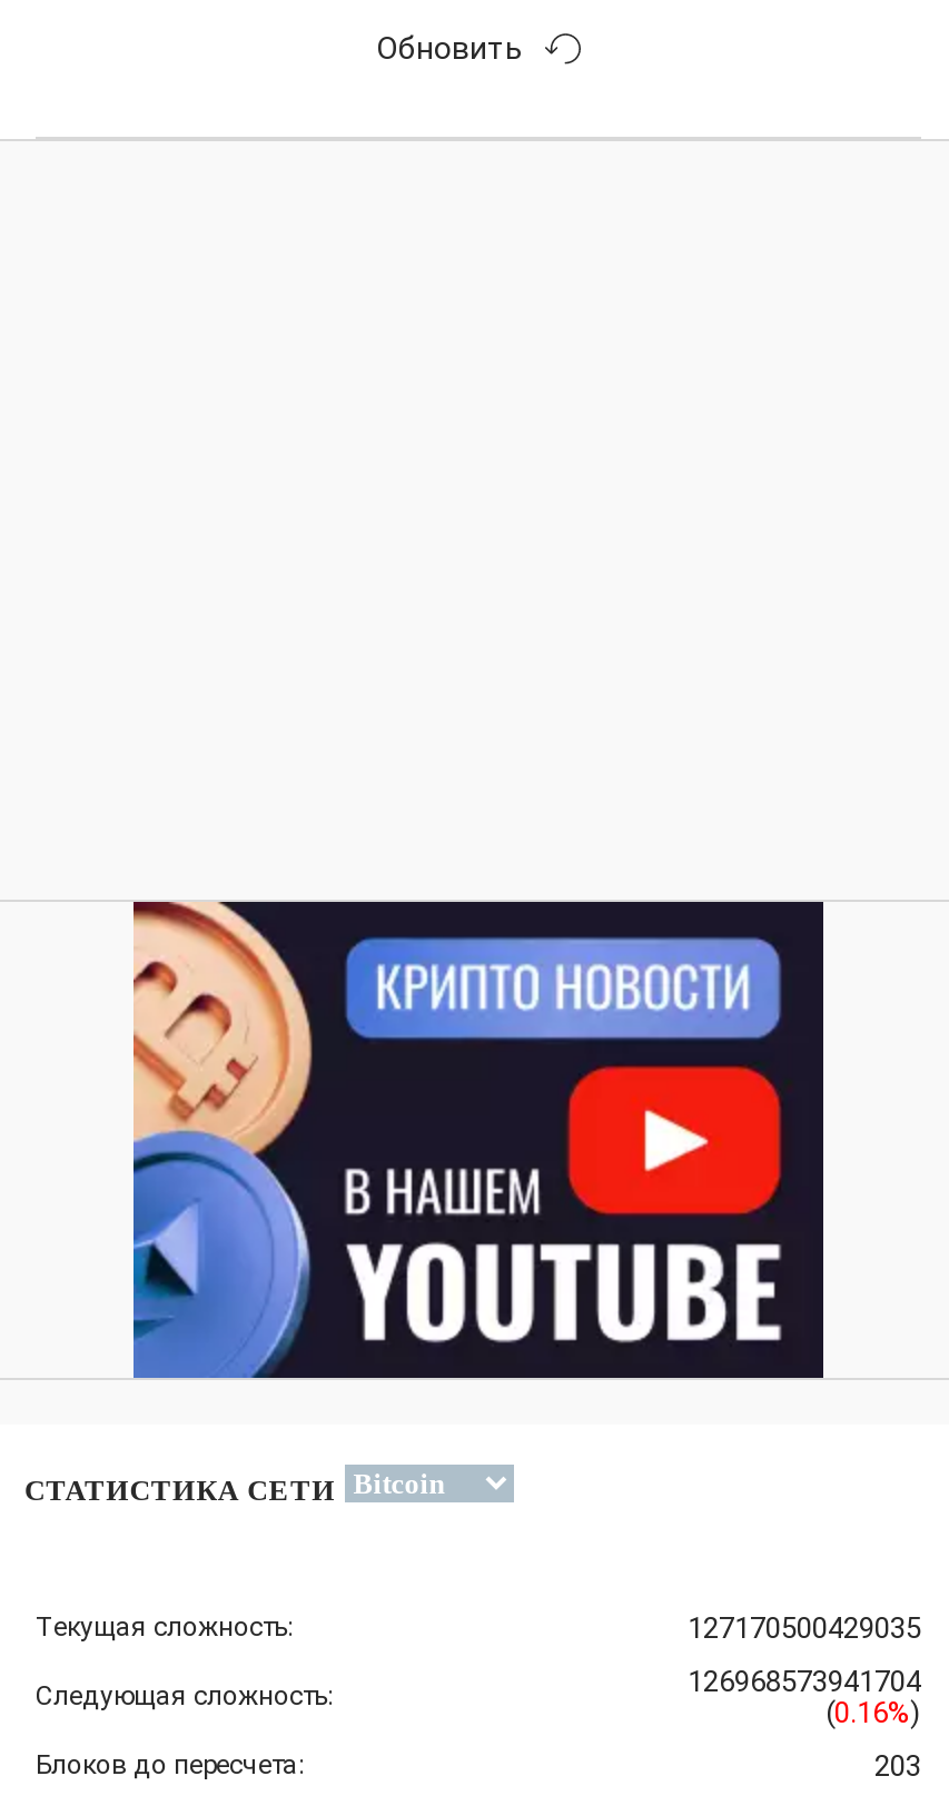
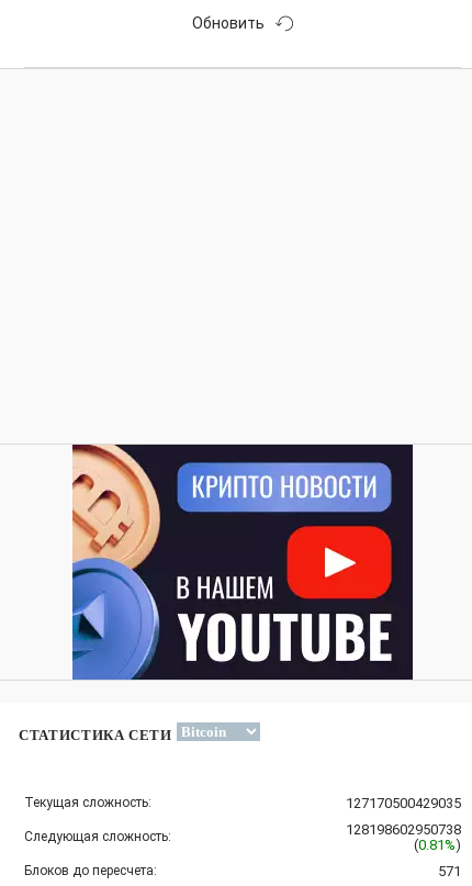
[688,1664,921,1698] 126968573941704 -> [346,821,461,837] 128198602950738
[826,1695,921,1729] (0.16%) -> [414,836,461,853] (0.81%)
[874,1749,921,1782] 203 -> [438,863,461,879] 571

